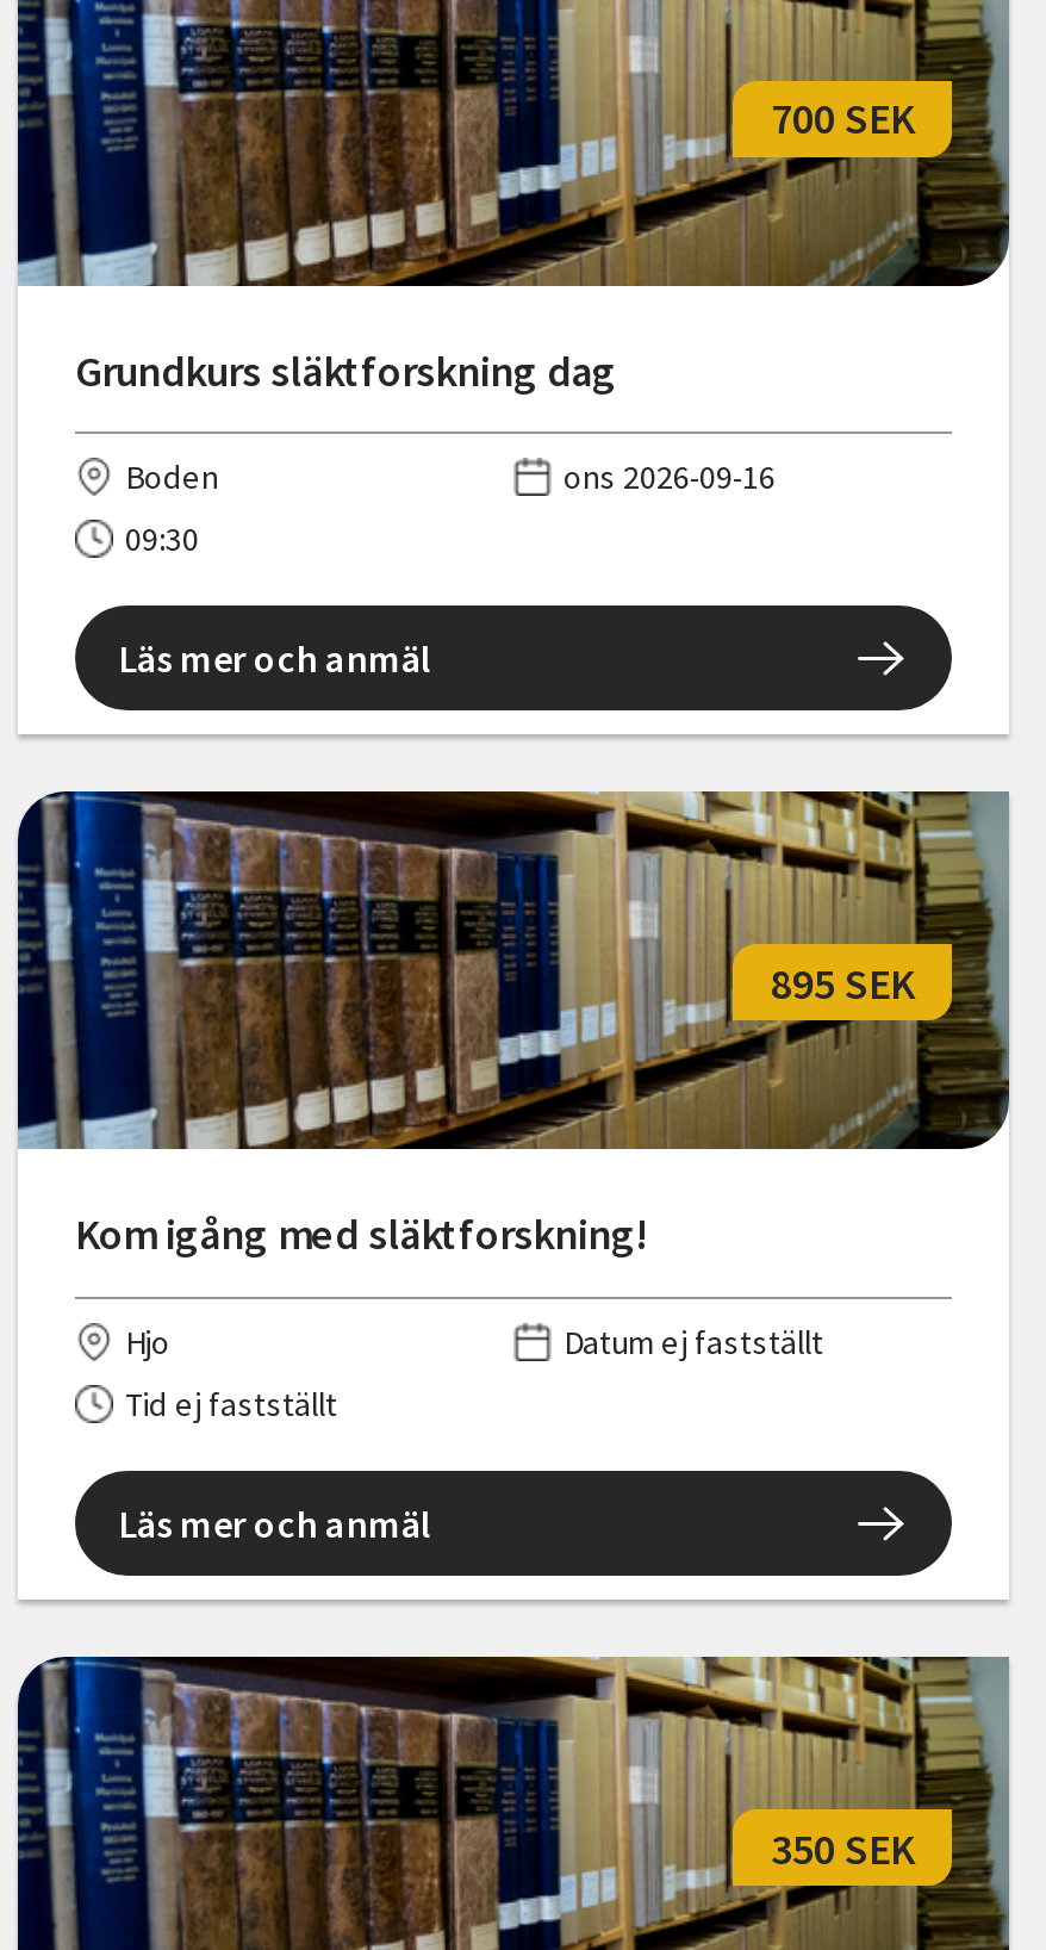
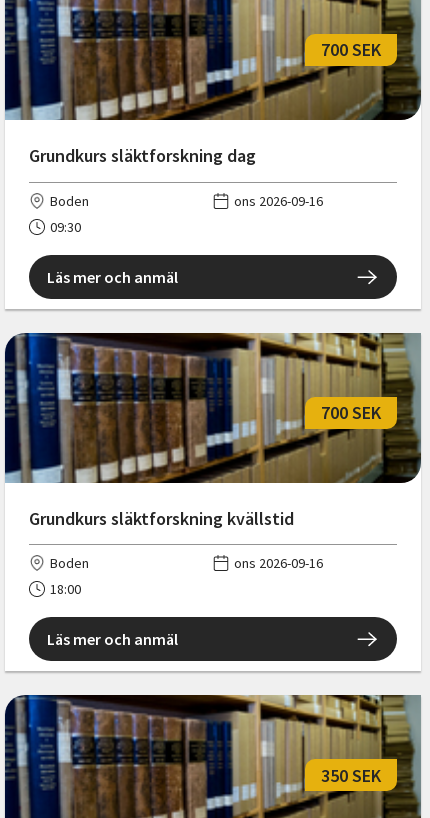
[771,956,914,1011] 895 SEK -> [321,401,381,424] 700 SEK
[75,1207,647,1262] Kom igång med släktforskning! -> [29,506,294,529] Grundkurs släktforskning kvällstid
[125,1322,823,1427] Hjo | Datum ej fastställt | Tid ej fastställt -> [50,554,323,598] Boden | ons 2026-09-16 | 18:00

